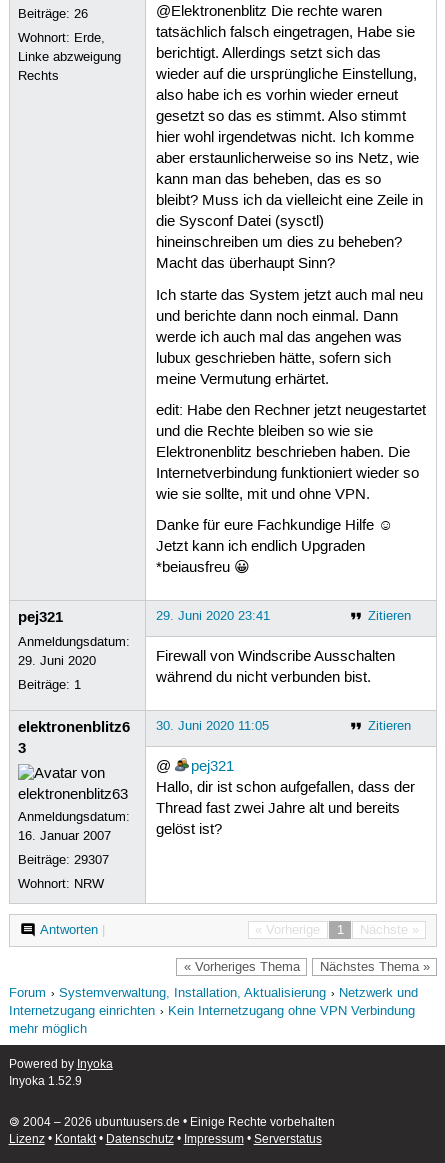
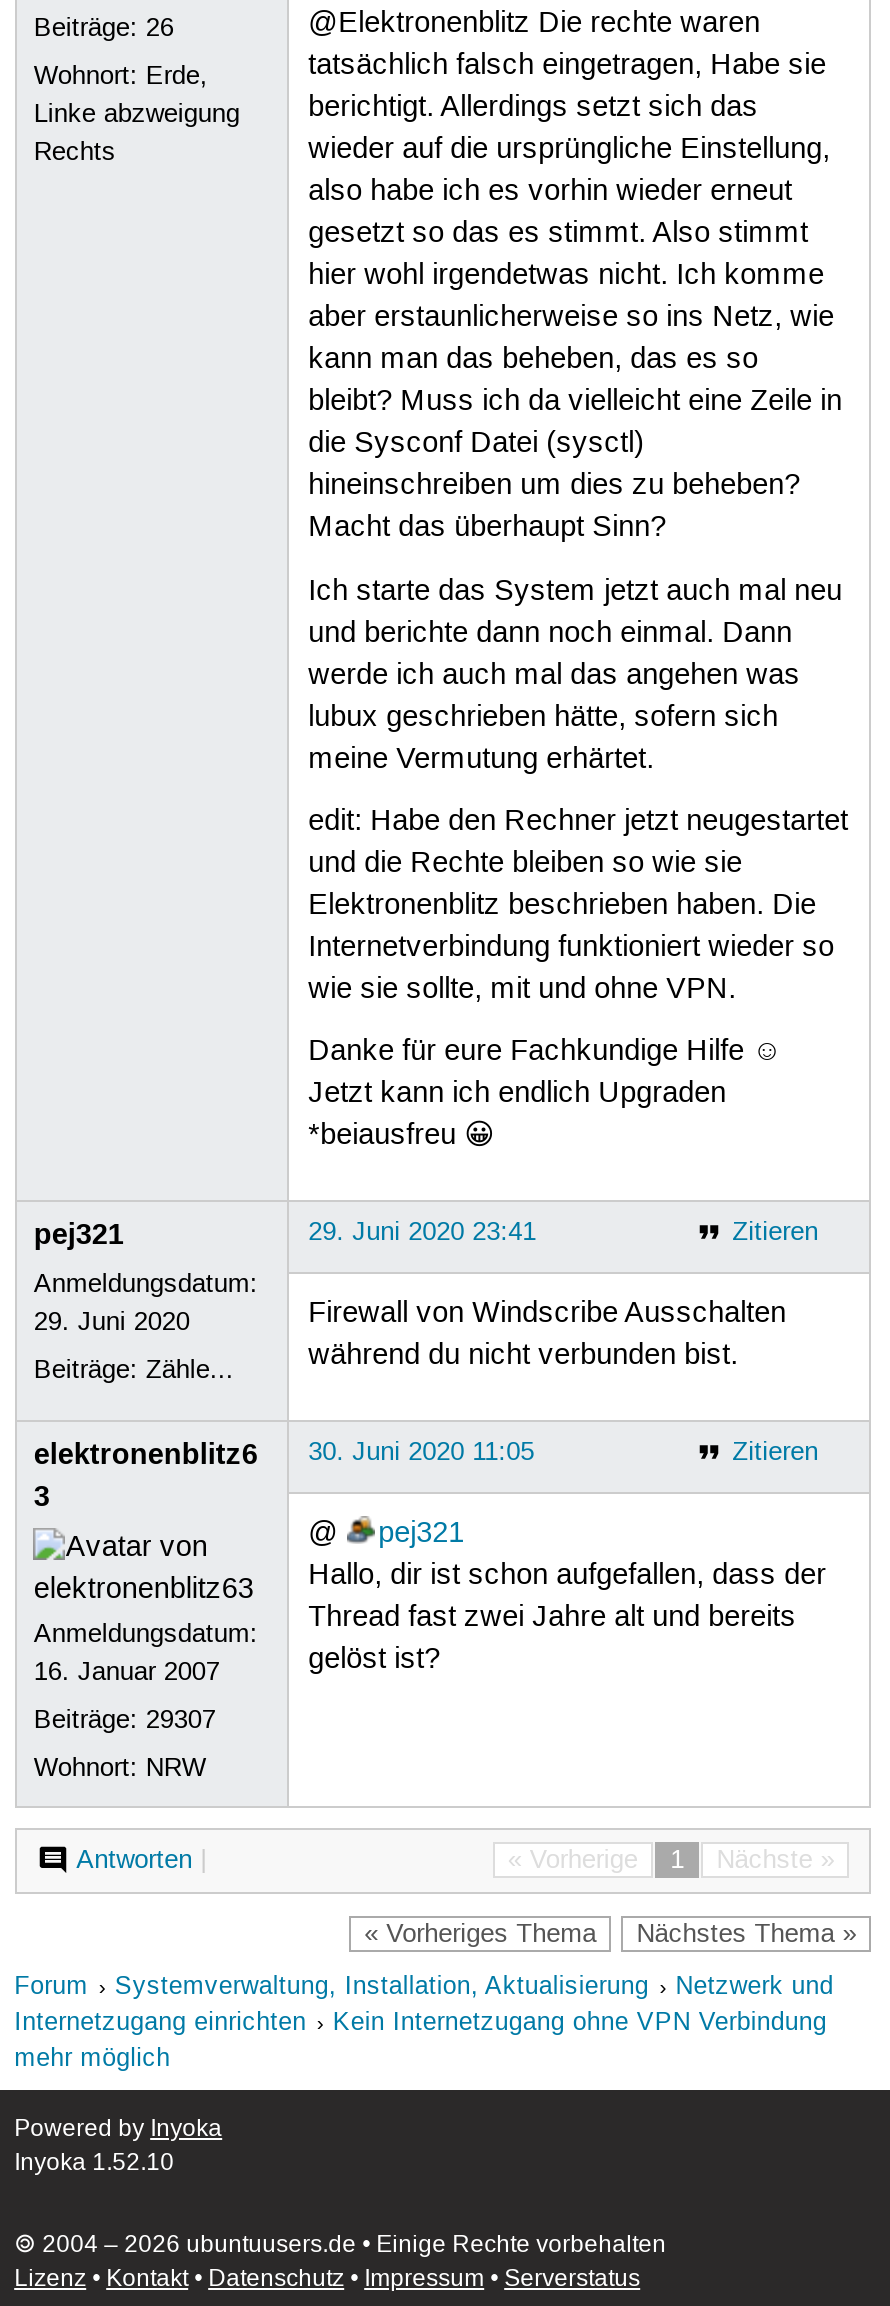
[18,677,81,693] Beiträge: 1 -> [34,1354,234,1386] Beiträge: Zähle...
[9,1075,82,1090] Inyoka 1.52.9 -> [14,2149,174,2179] Inyoka 1.52.10

